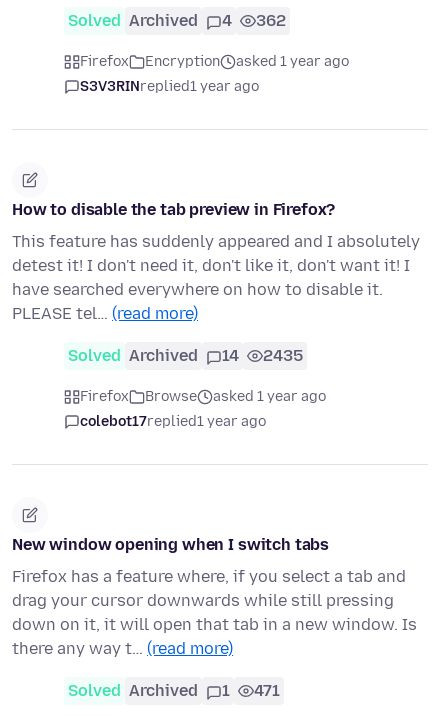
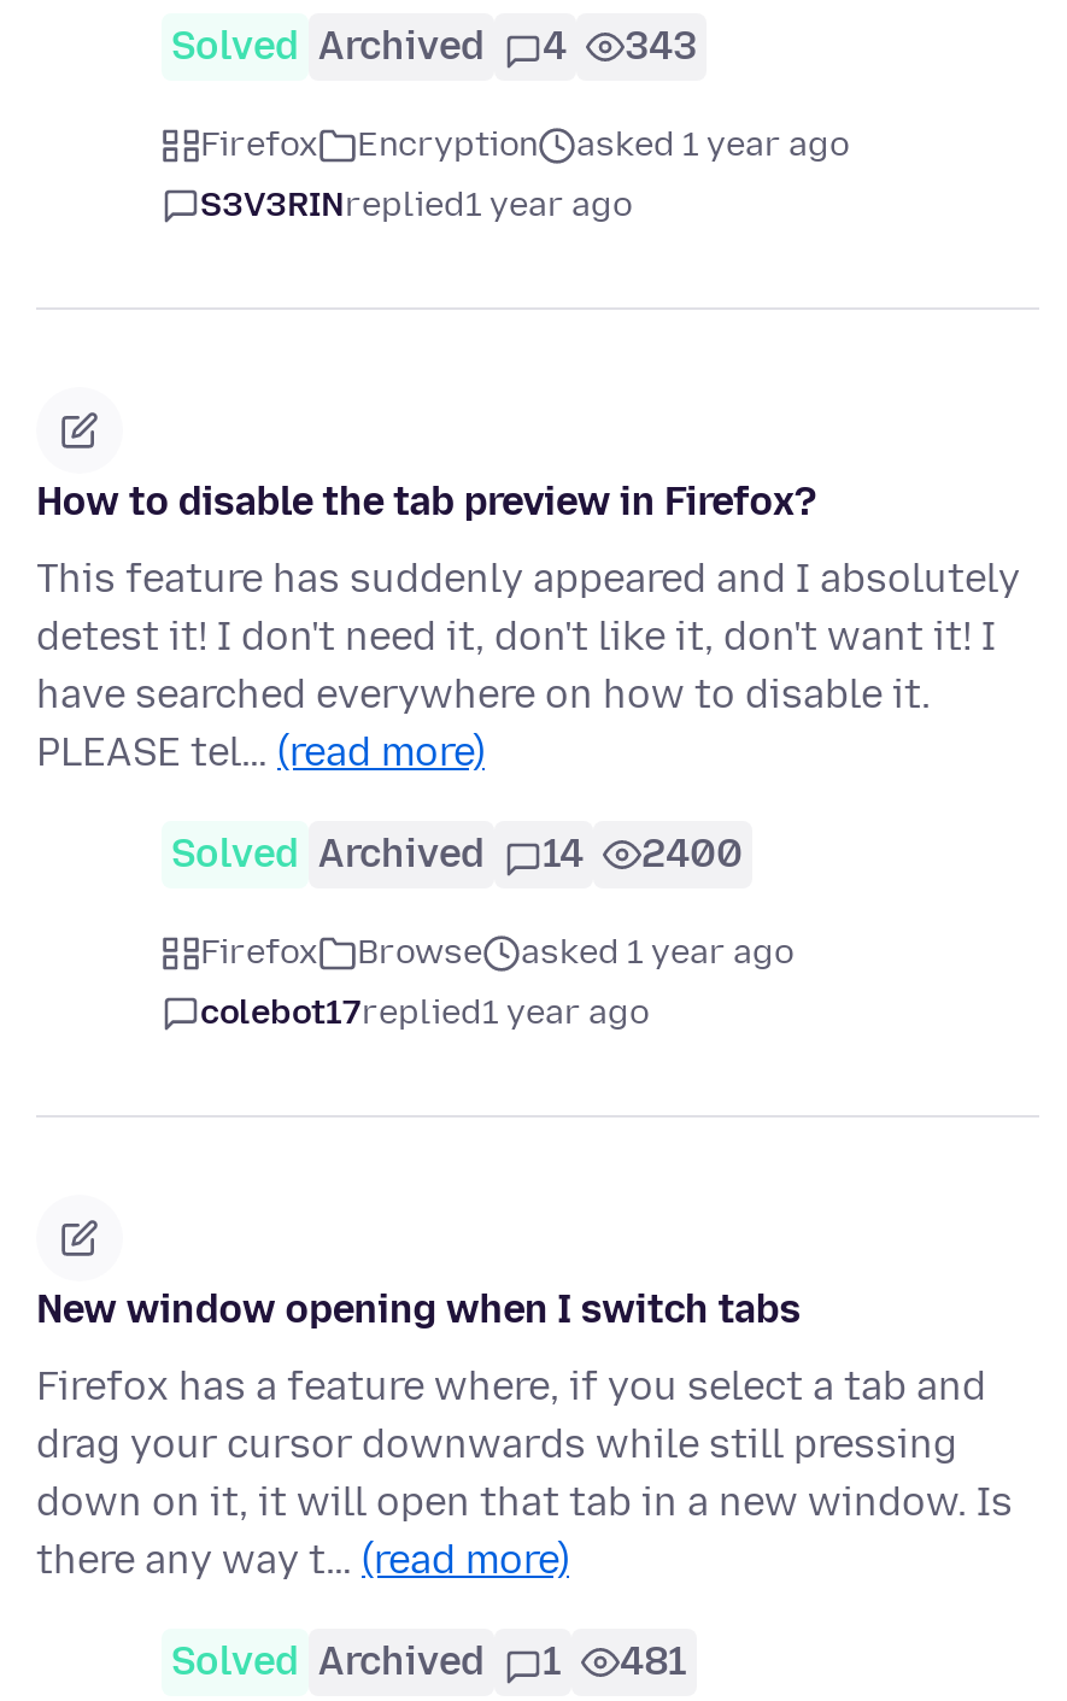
[68,11,286,30] Solved Archived 4 362 -> [171,24,697,70] Solved Archived 4 343
[68,346,303,365] Solved Archived 14 2435 -> [171,832,743,878] Solved Archived 14 2400
[68,681,280,700] Solved Archived 1 471 -> [171,1640,687,1685] Solved Archived 1 481

